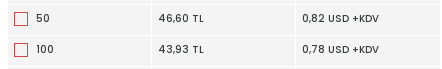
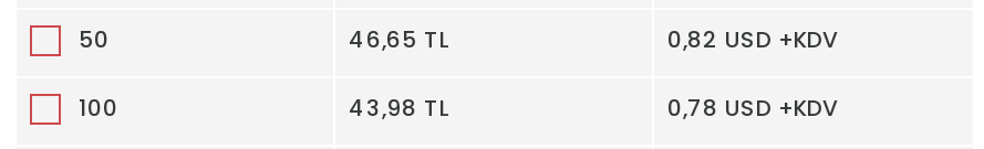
[158,11,204,26] 46,60 TL -> [349,24,450,57] 46,65 TL
[158,42,204,57] 43,93 TL -> [349,92,450,125] 43,98 TL

